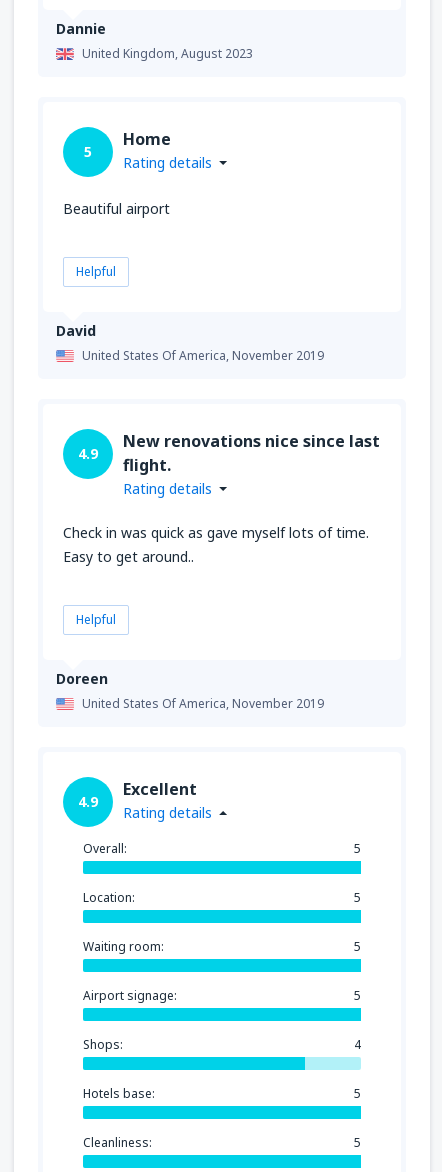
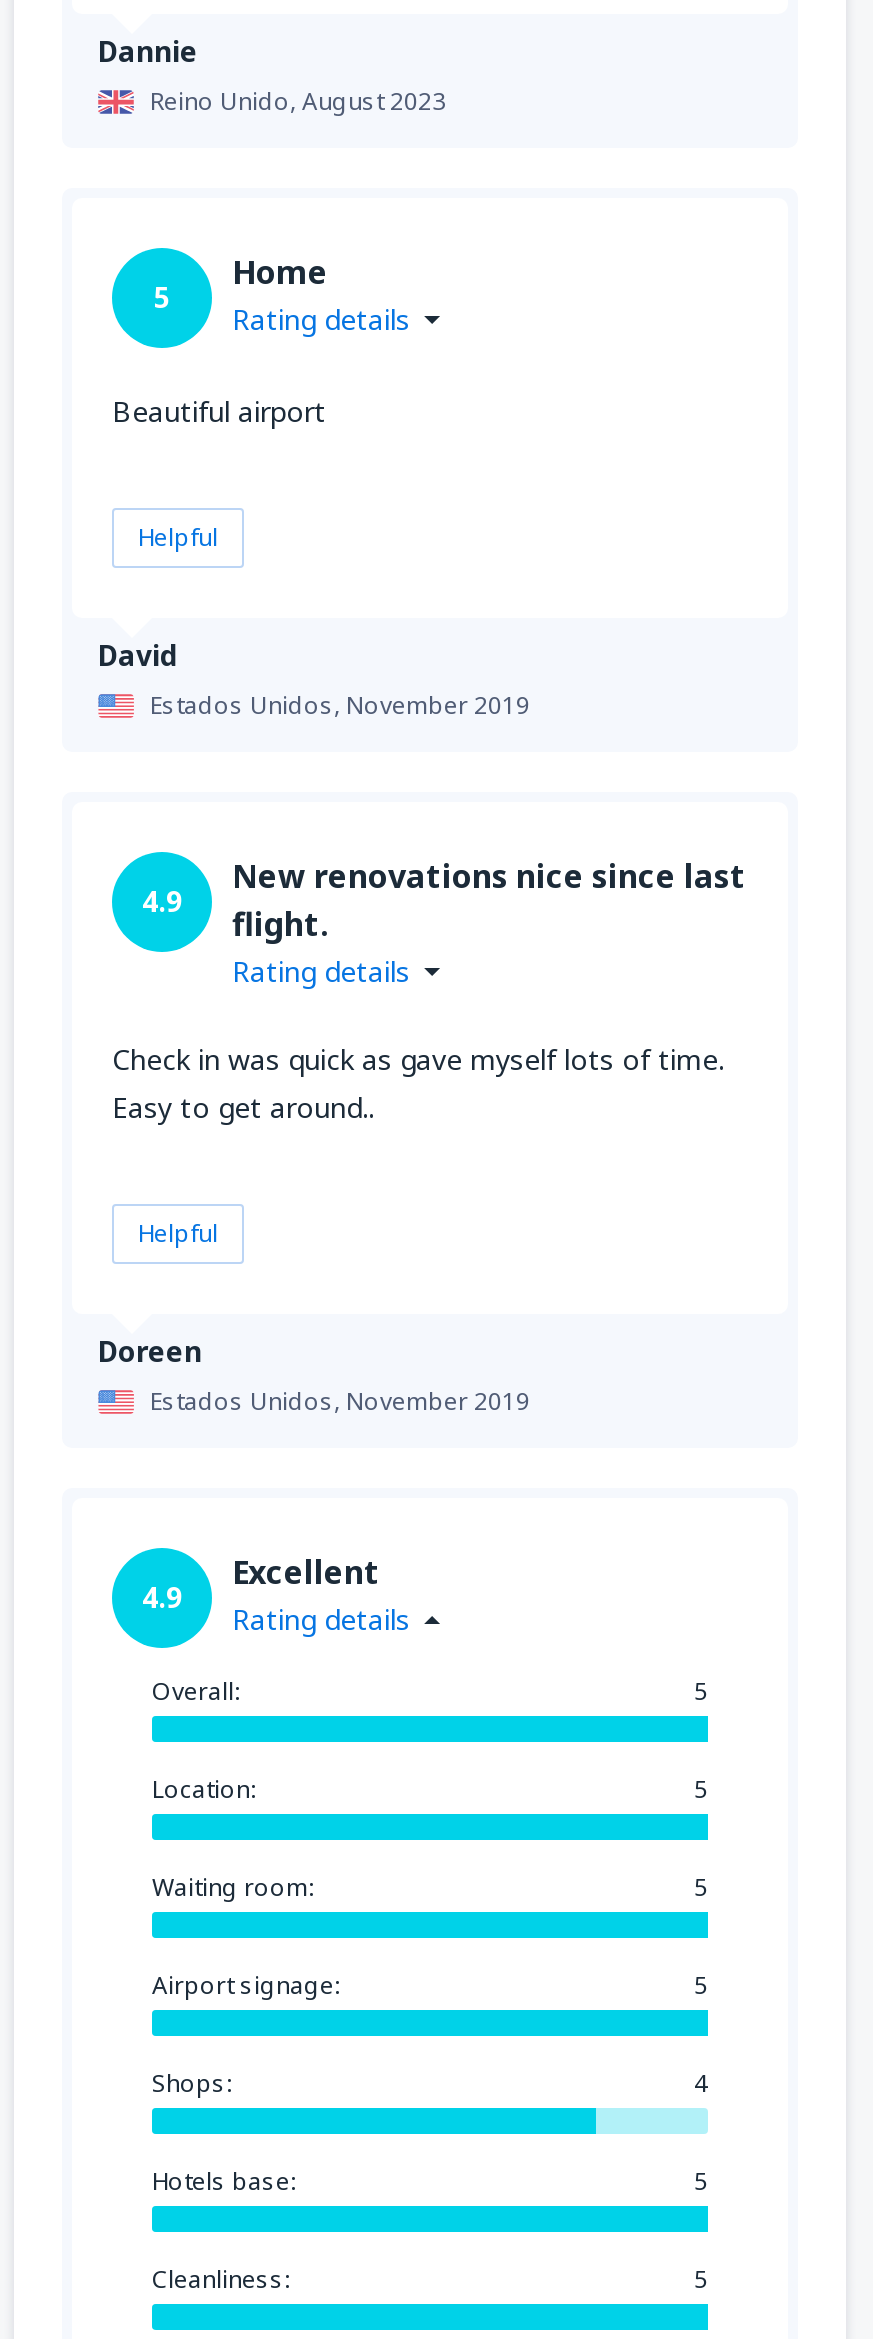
[82,44,253,61] United Kingdom, August 2023 -> [150,83,446,117] Reino Unido, August 2023
[82,346,324,363] United States Of America, November 2019 -> [150,687,530,721] Estados Unidos, November 2019
[82,694,324,711] United States Of America, November 2019 -> [150,1383,530,1417] Estados Unidos, November 2019

